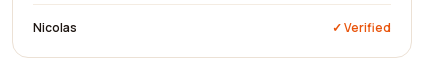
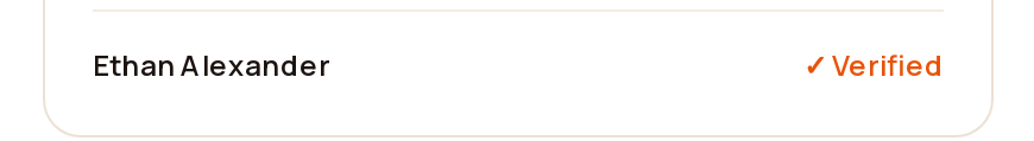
[33,19,77,36] Nicolas -> [93,45,330,85] Ethan Alexander

